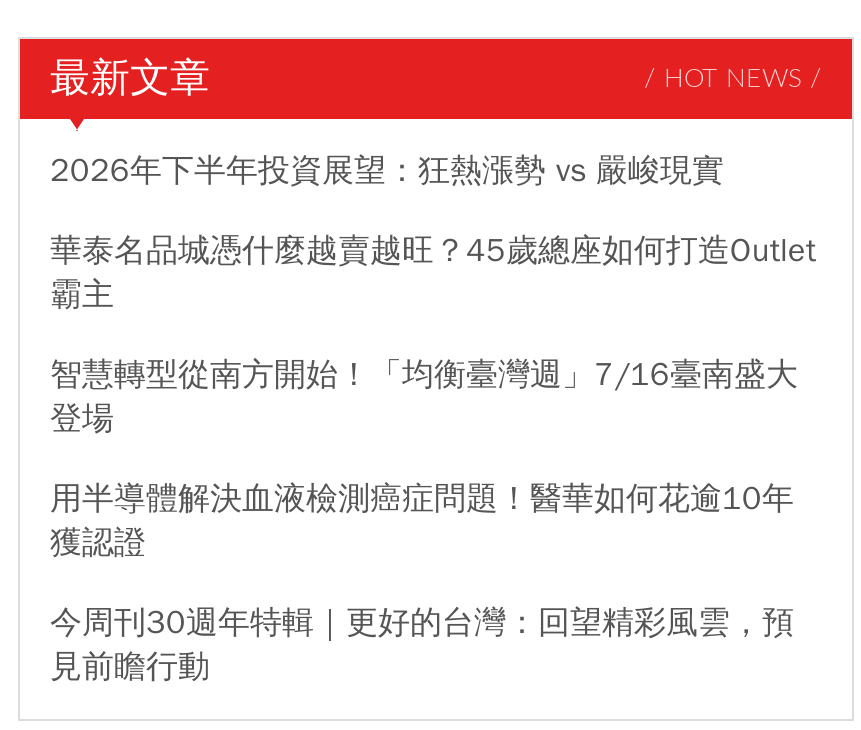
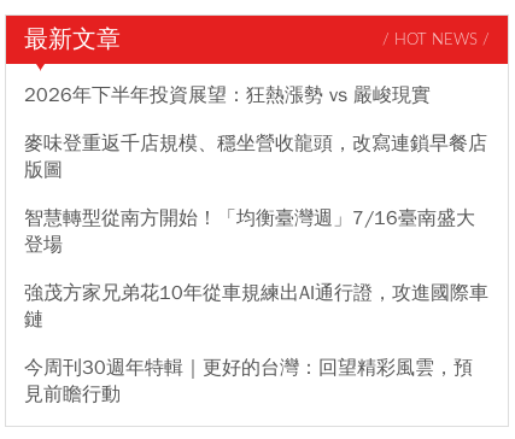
[50,232,816,316] 華泰名品城憑什麼越賣越旺？45歲總座如何打造Outlet | 霸主 -> [24,132,487,182] 麥味登重返千店規模、穩坐營收龍頭，改寫連鎖早餐店 | 版圖
[50,480,794,564] 用半導體解決血液檢測癌症問題！醫華如何花逾10年 | 獲認證 -> [24,281,488,332] 強茂方家兄弟花10年從車規練出AI通行證，攻進國際車 | 鏈

